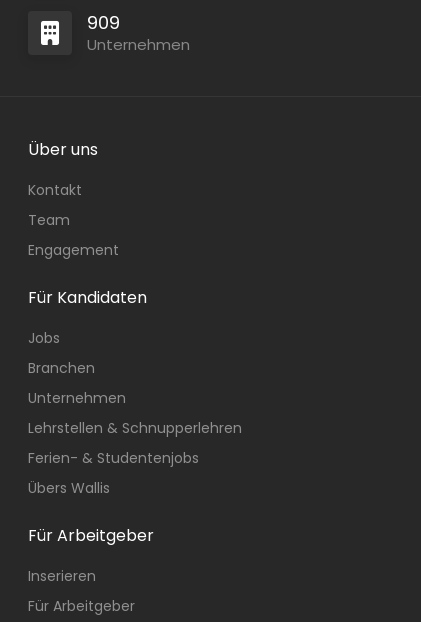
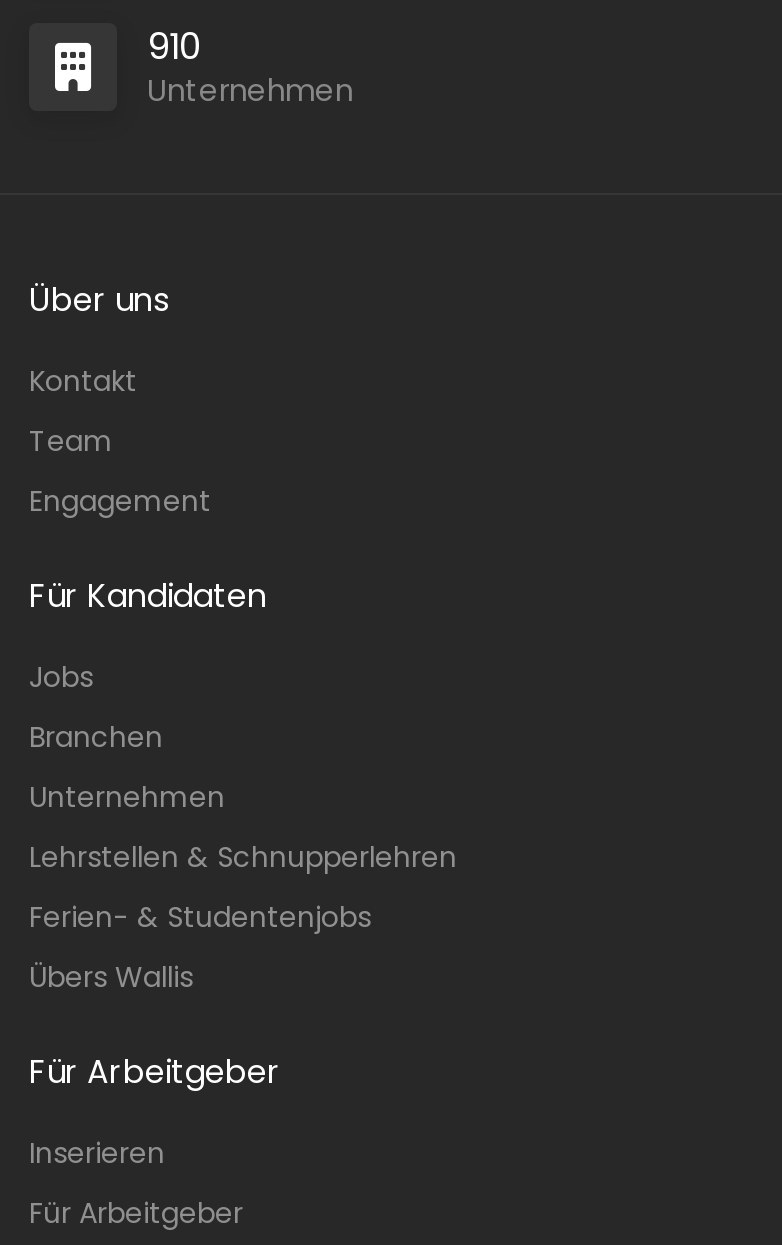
[87,10,120,35] 909 -> [147,20,201,70] 910

